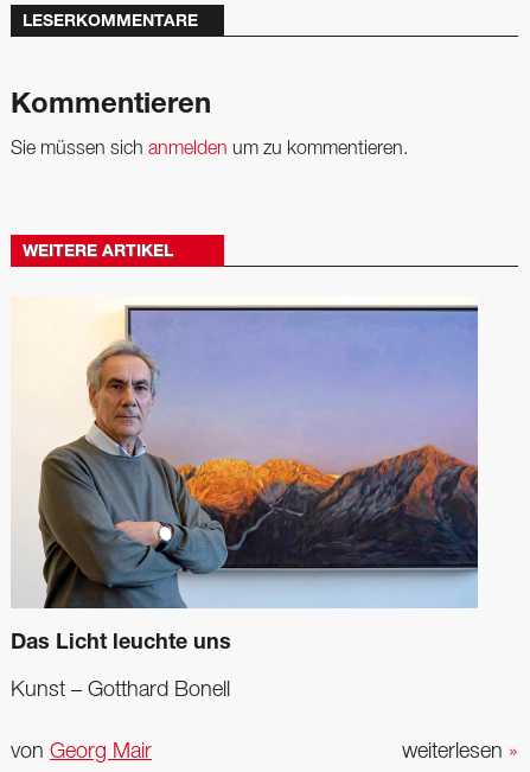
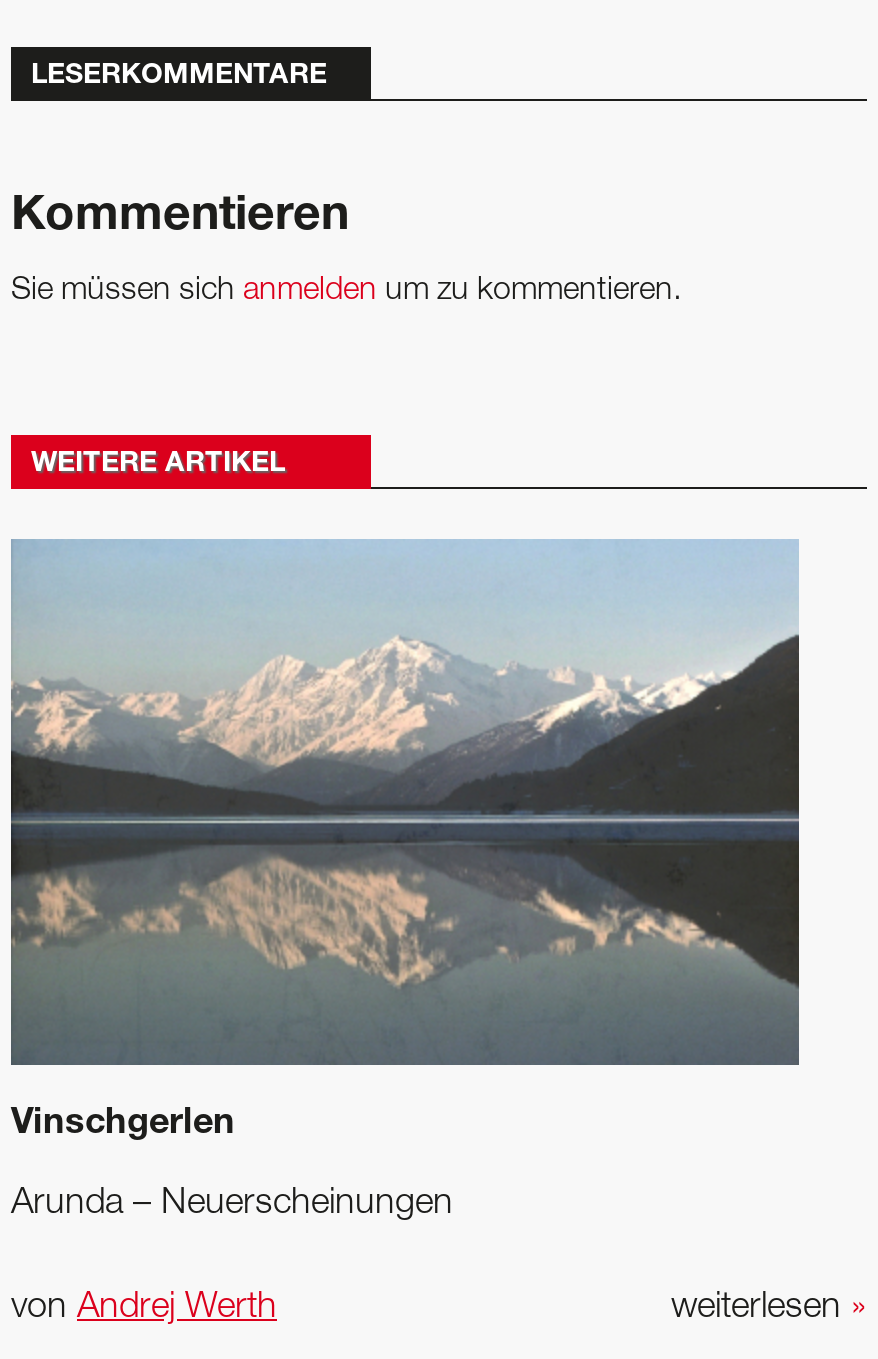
[11,296,479,655] [image] | Das Licht leuchte uns -> [9,537,801,1143] [image] | Vinschgerlen
[11,681,230,700] Kunst – Gotthard Bonell -> [11,1187,453,1219] Arunda – Neuerscheinungen
[11,742,152,761] von Georg Mair -> [11,1291,277,1323] von Andrej Werth

